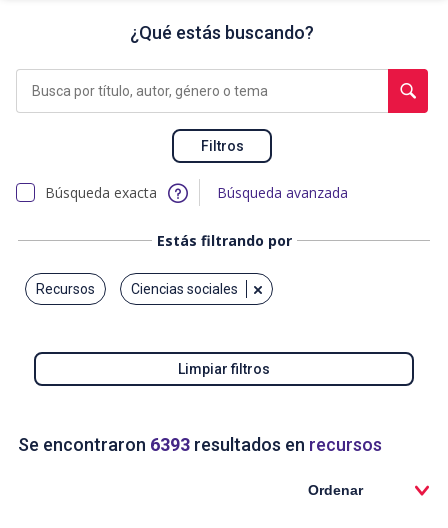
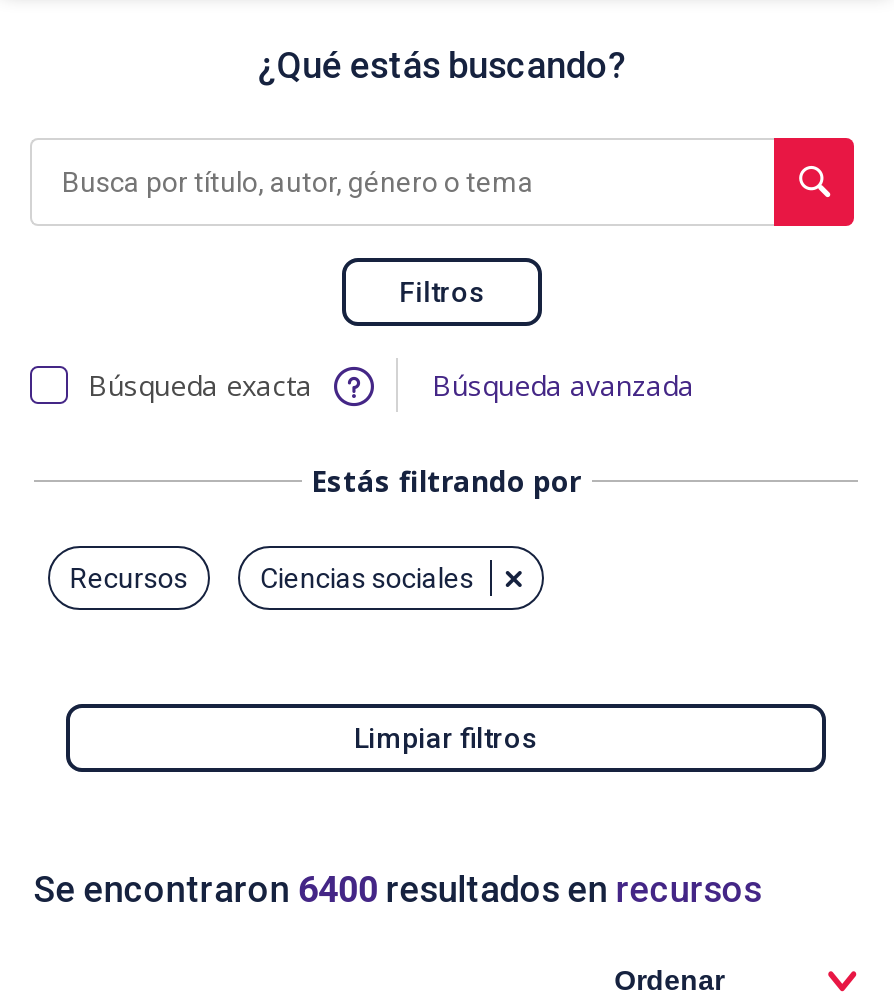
[18,434,382,455] Se encontraron 6393 resultados en recursos -> [34,868,762,910] Se encontraron 6400 resultados en recursos

